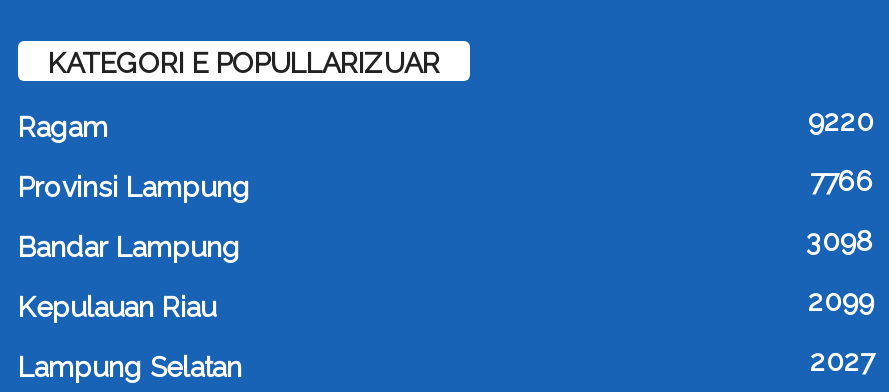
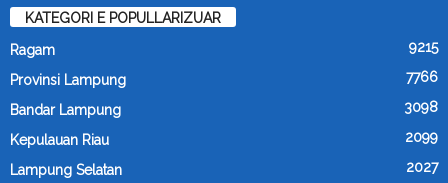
[808,105,874,137] 9220 -> [409,39,438,55] 9215

